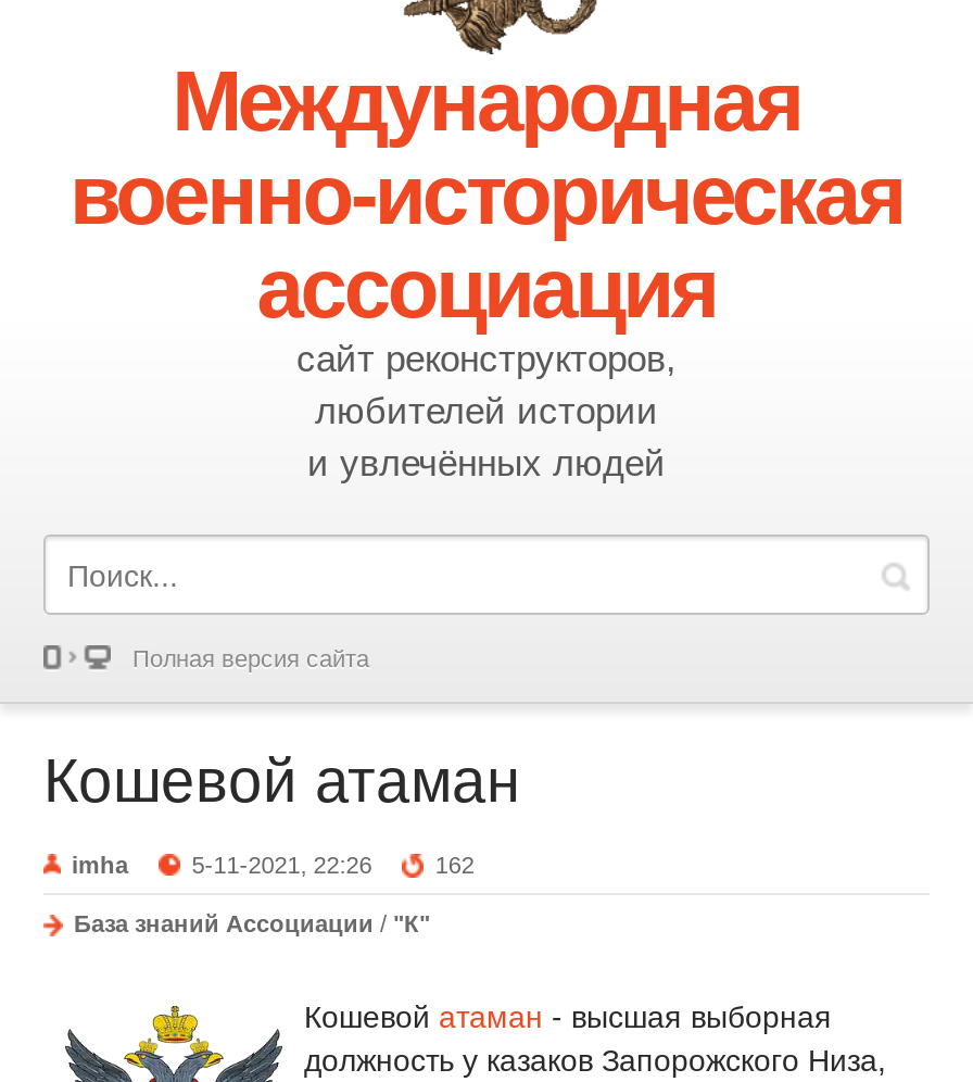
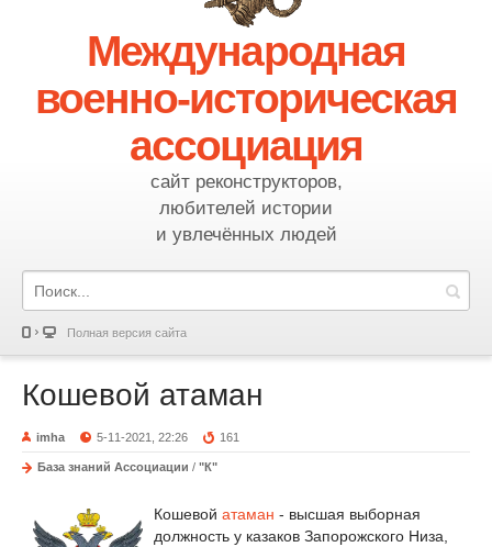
[435,852,474,878] 162 -> [220,431,240,444] 161

